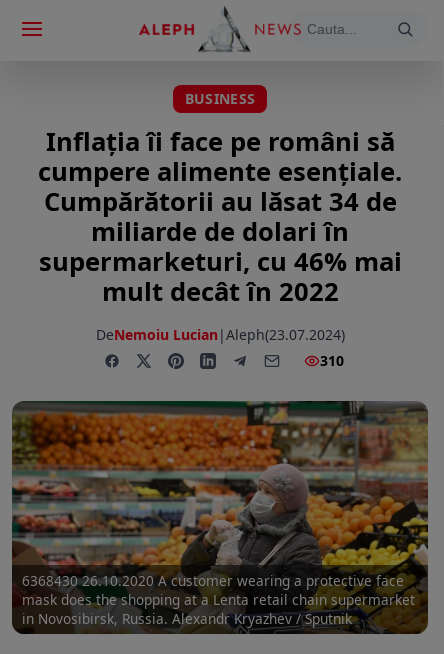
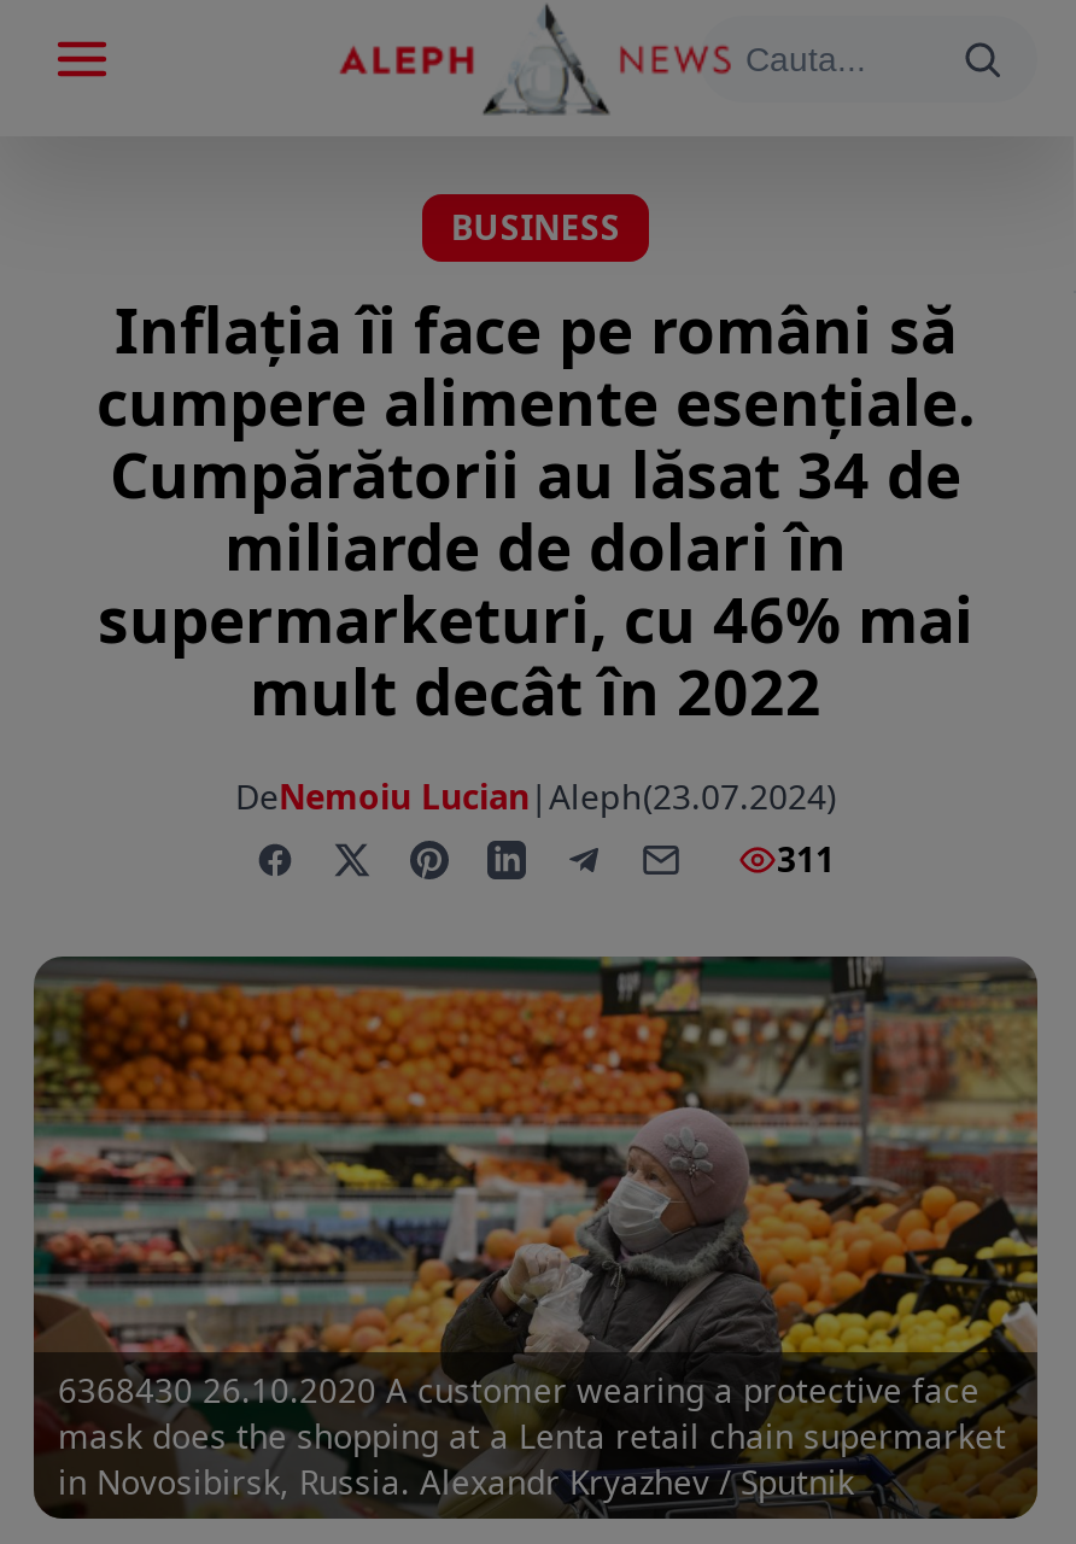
[320,351,344,370] 310 -> [777,836,835,882] 311

